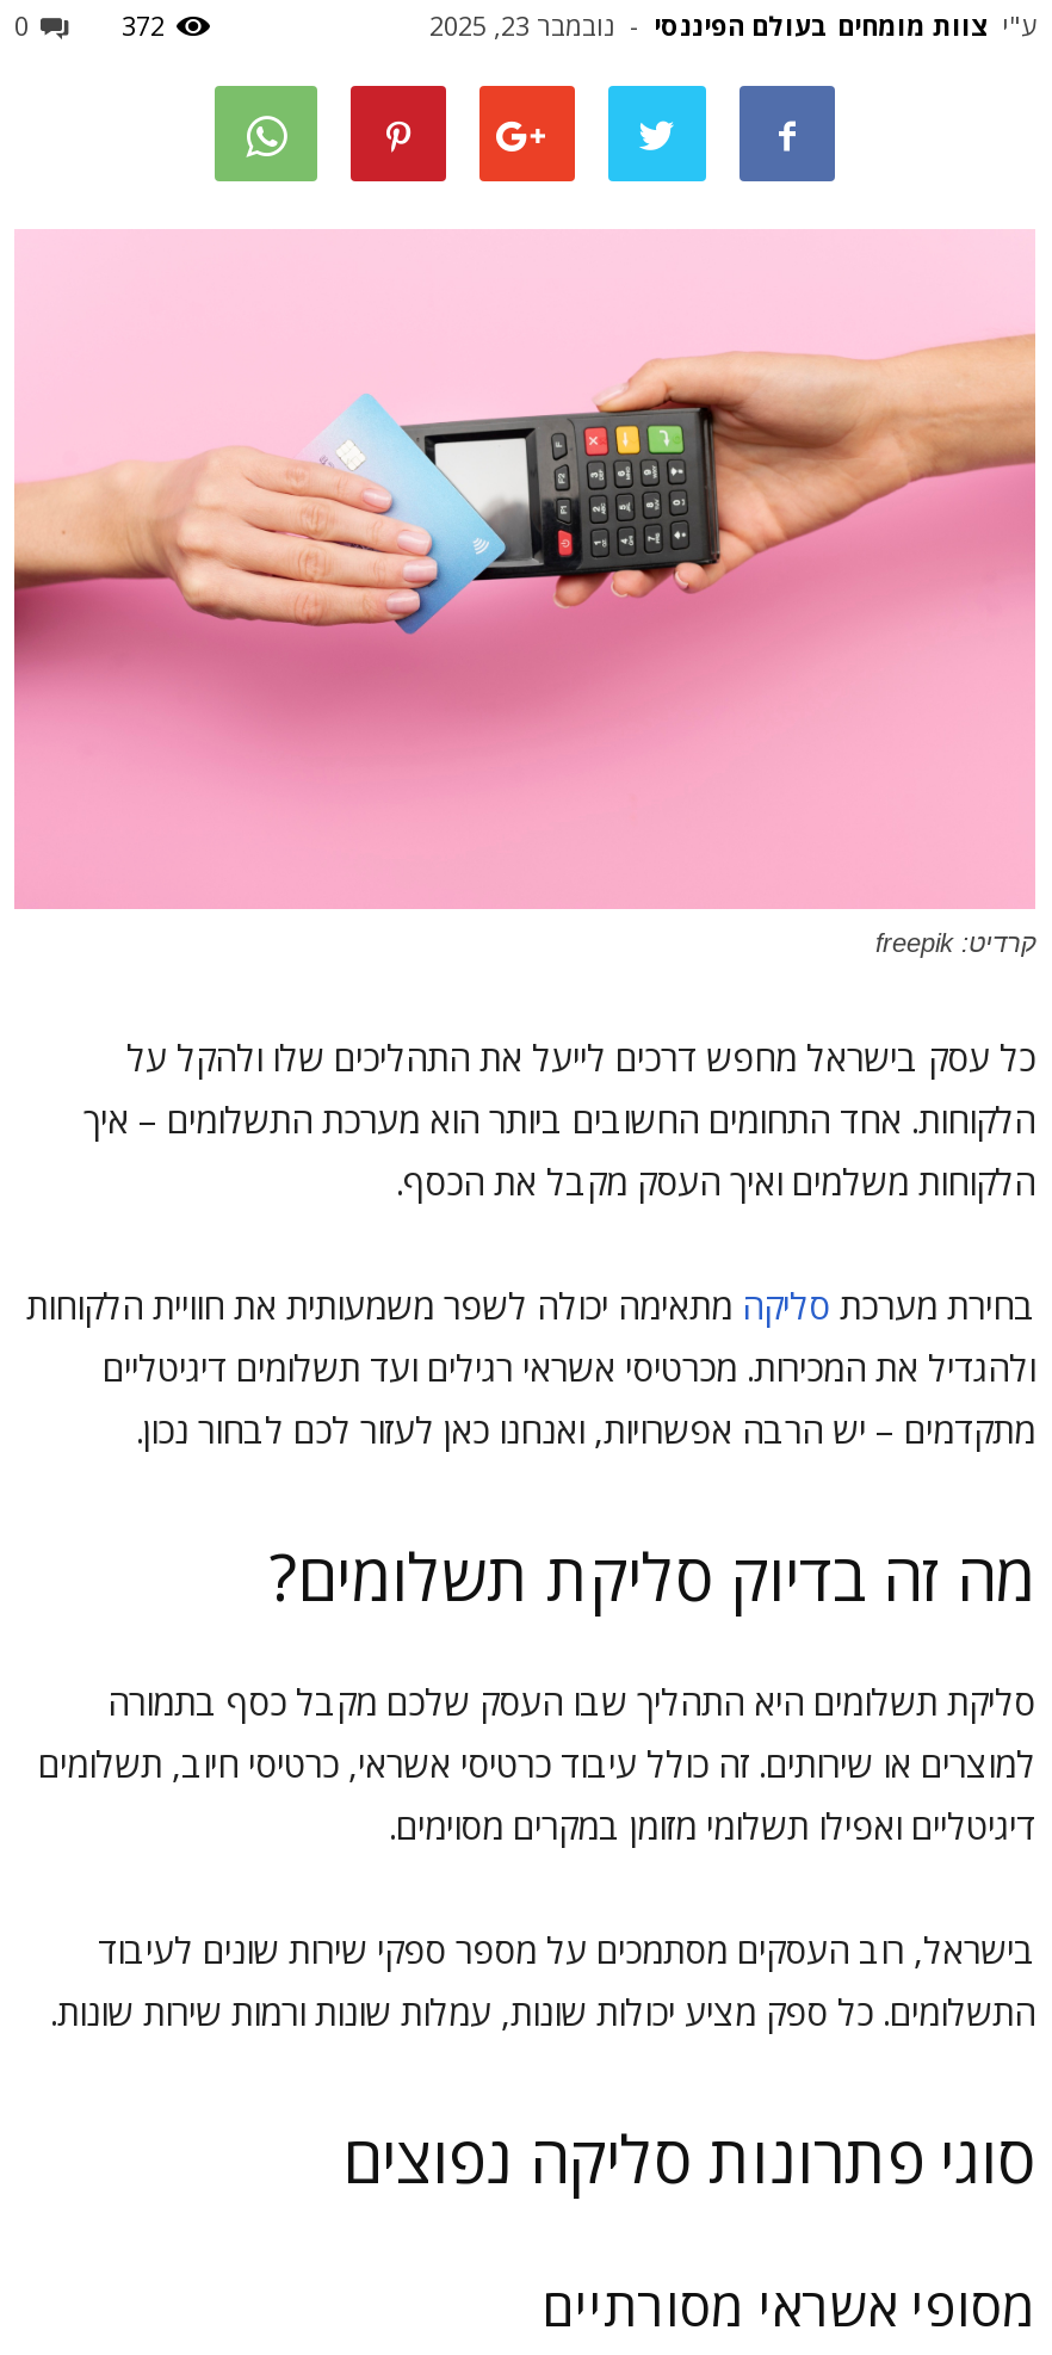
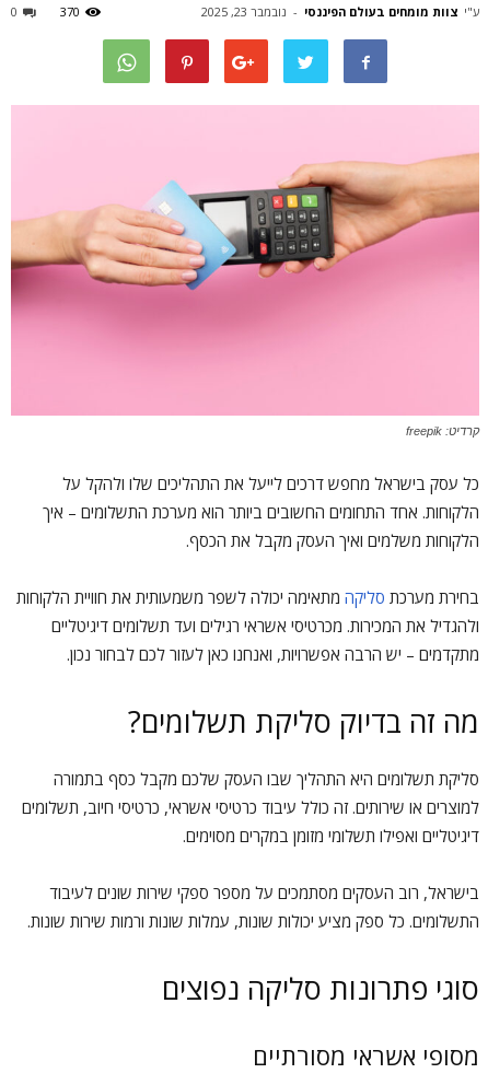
[122,7,165,43] 372 -> [60,3,80,20] 370

